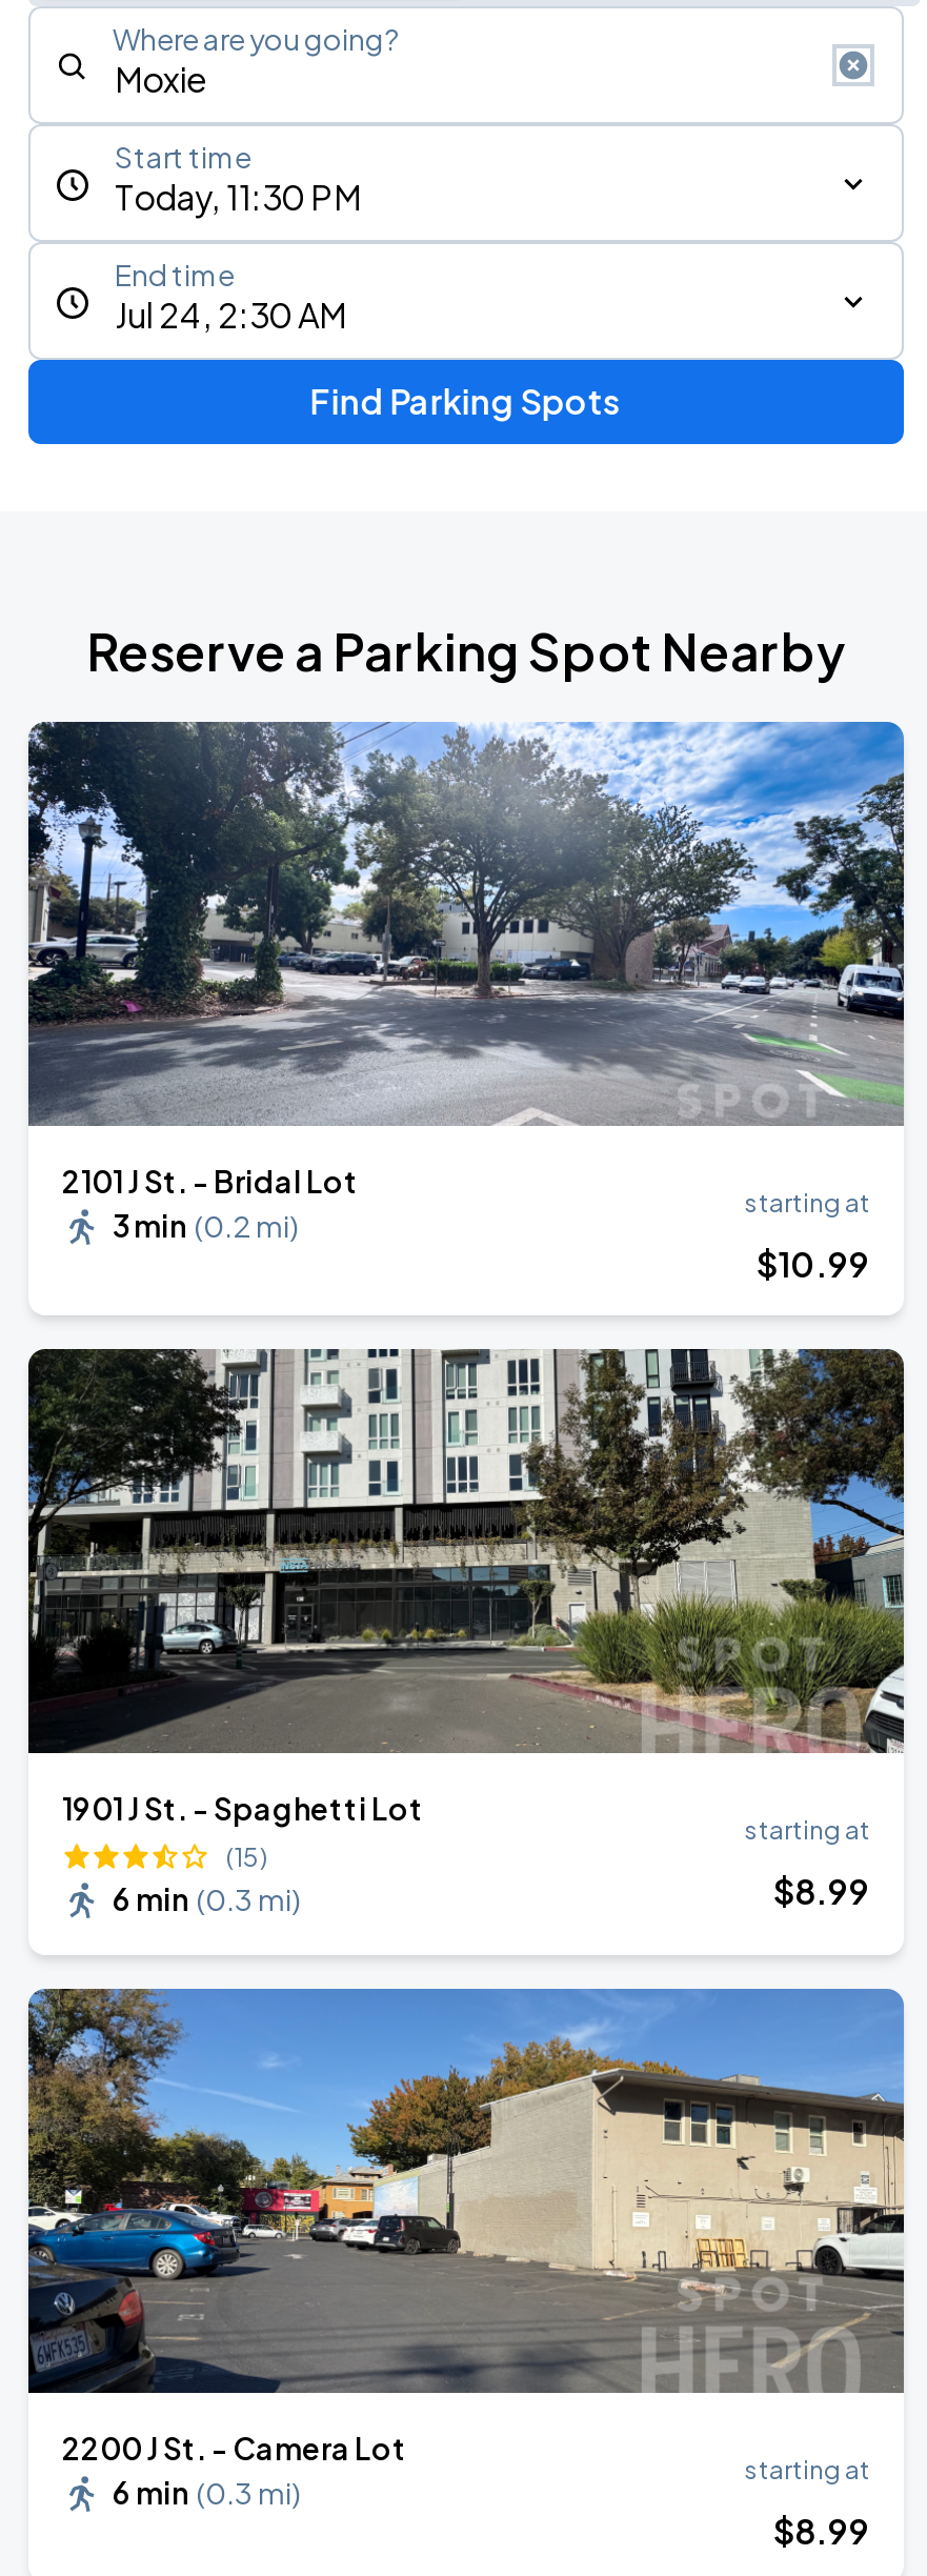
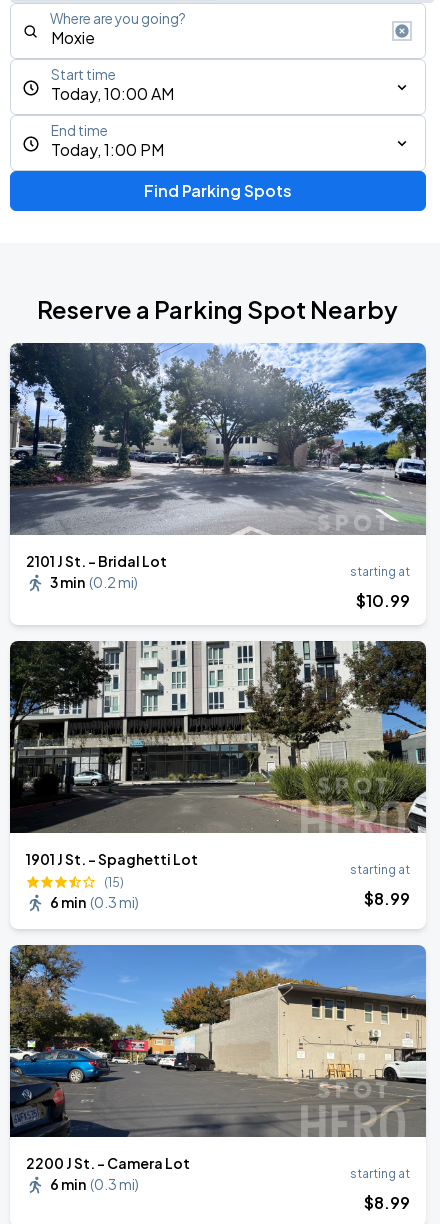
[115,175,361,219] Today, 11:30 PM -> [51,83,174,104] Today, 10:00 AM
[115,293,346,337] Jul 24, 2:30 AM -> [51,139,164,160] Today, 1:00 PM

